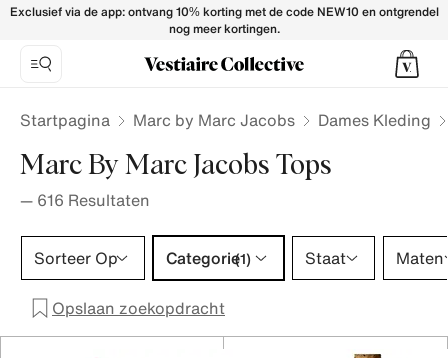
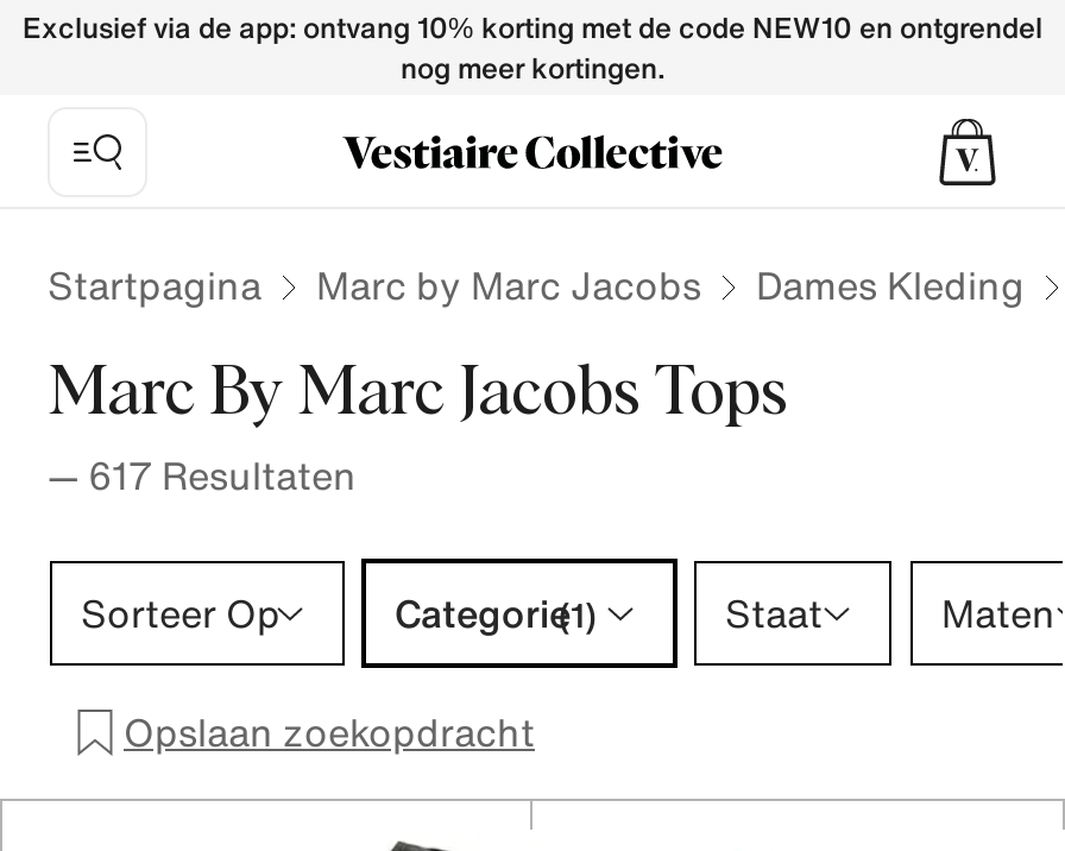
[20,188,150,212] — 616 Resultaten -> [48,447,357,504] — 617 Resultaten

